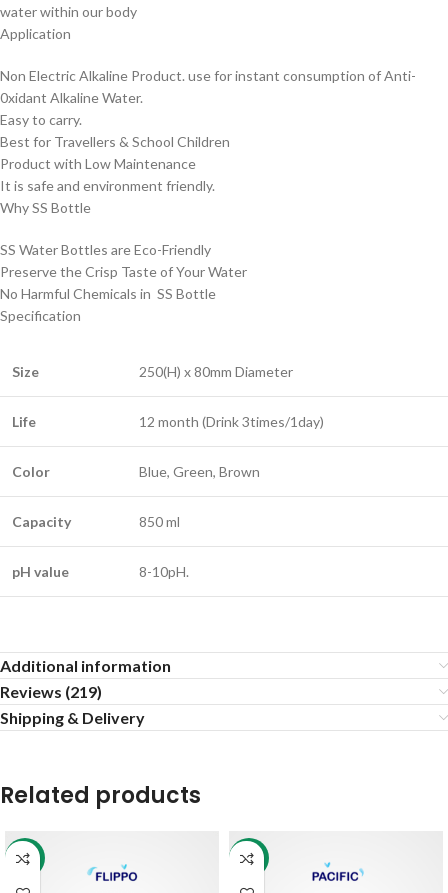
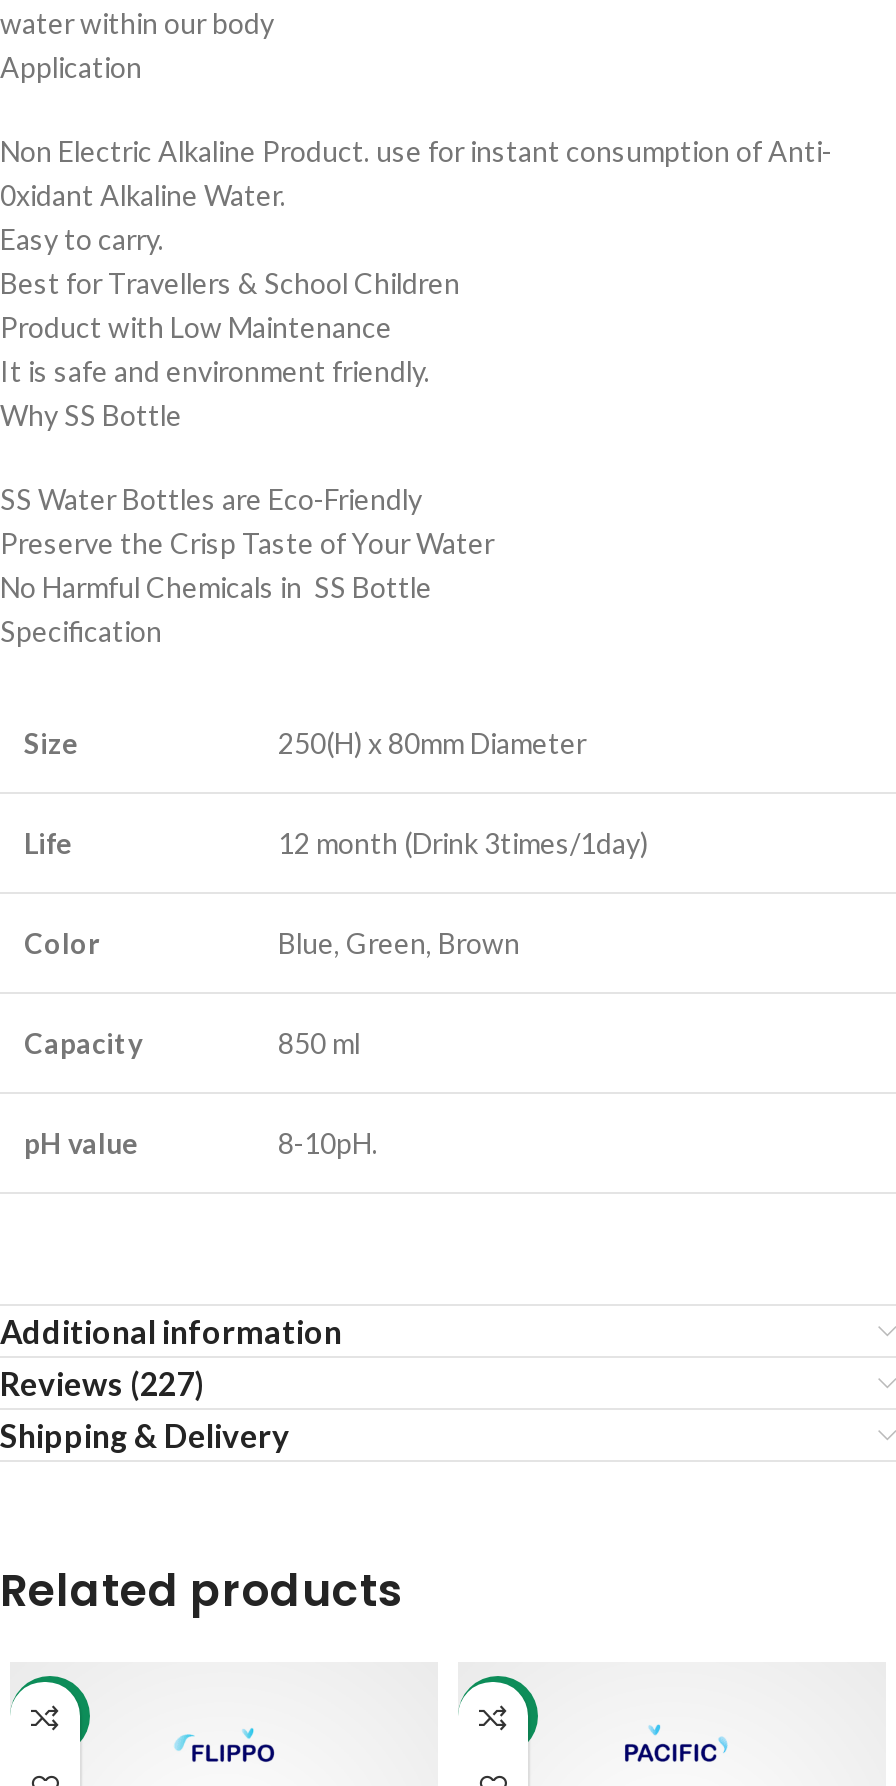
[0,682,102,701] Reviews (219) -> [0,1365,204,1403] Reviews (227)

